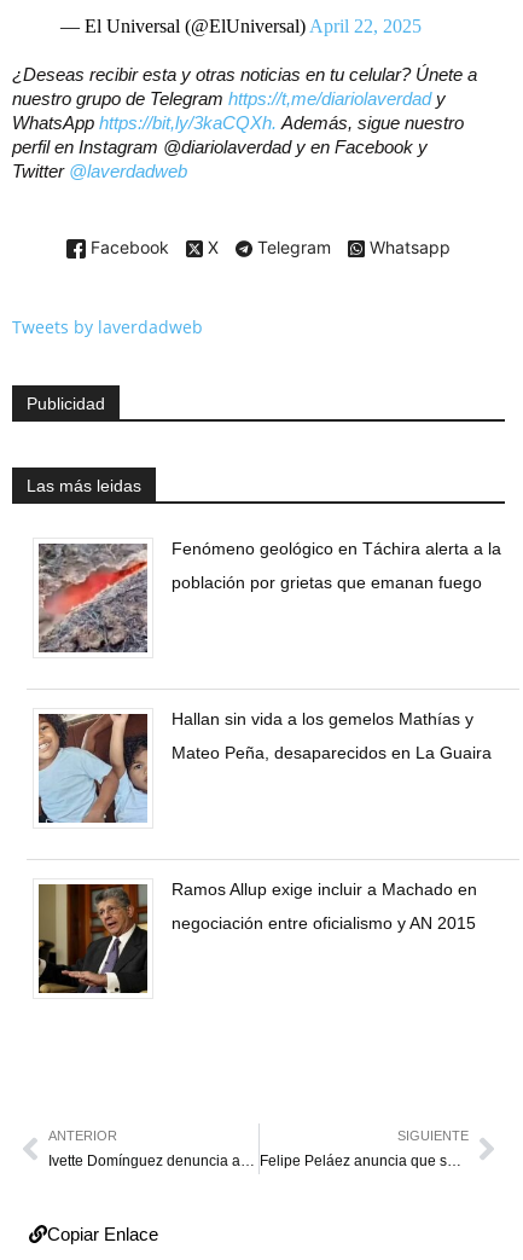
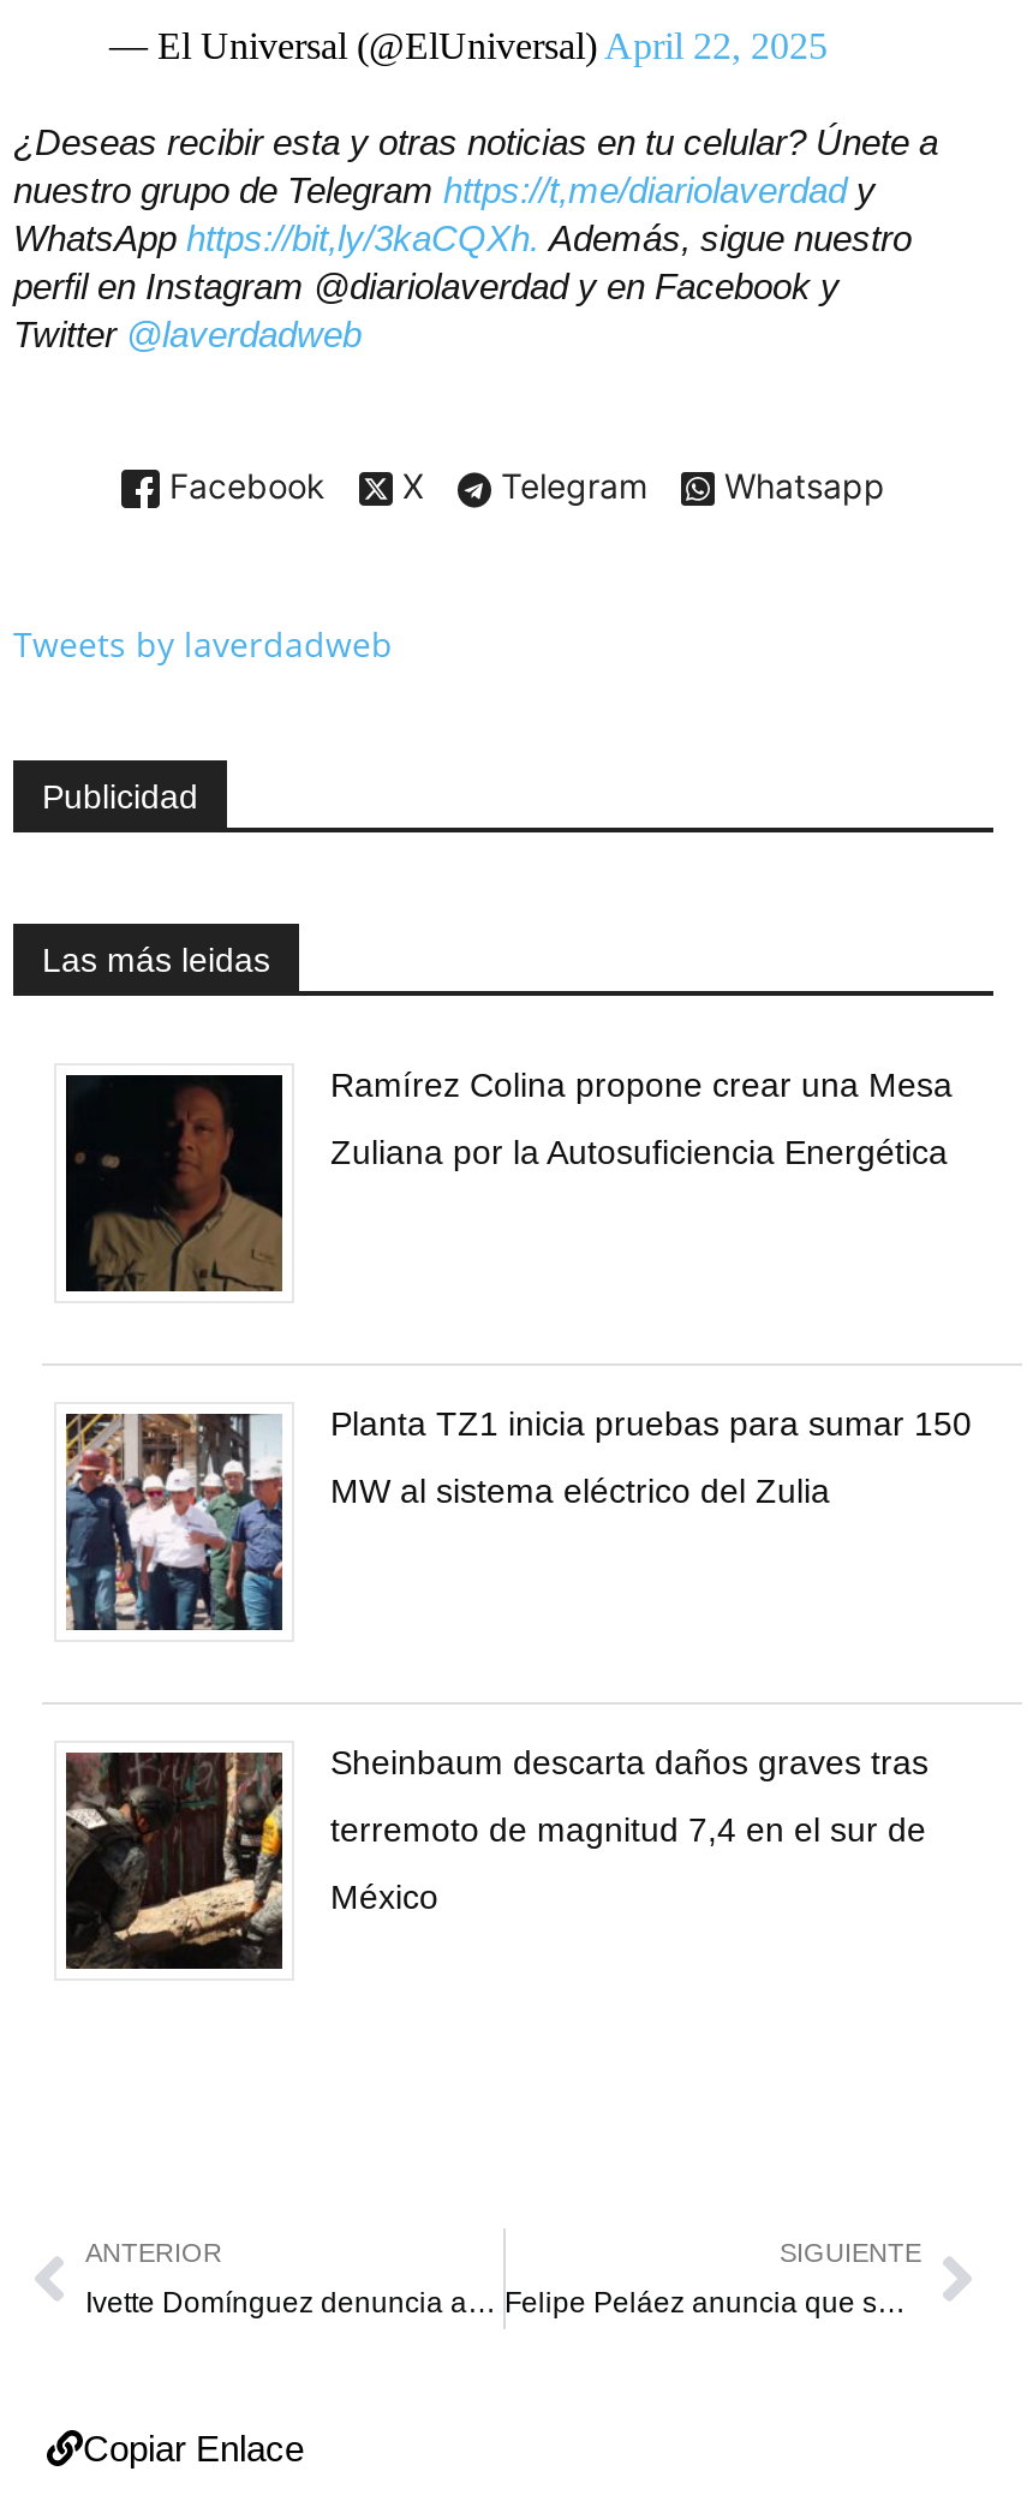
[37,539,501,654] [image] | Fenómeno geológico en Táchira alerta a la | población por grietas que emanan fuego -> [64,1066,953,1291] [image] | Ramírez Colina propone crear una Mesa | Zuliana por la Autosuficiencia Energética
[37,709,492,824] [image] | Hallan sin vida a los gemelos Mathías y | Mateo Peña, desaparecidos en La Guaira -> [64,1405,972,1632] [image] | Planta TZ1 inicia pruebas para sumar 150 | MW al sistema eléctrico del Zulia
[37,880,477,994] [image] | Ramos Allup exige incluir a Machado en | negociación entre oficialismo y AN 2015 -> [64,1743,929,1971] [image] | Sheinbaum descarta daños graves tras | terremoto de magnitud 7,4 en el sur de | México

